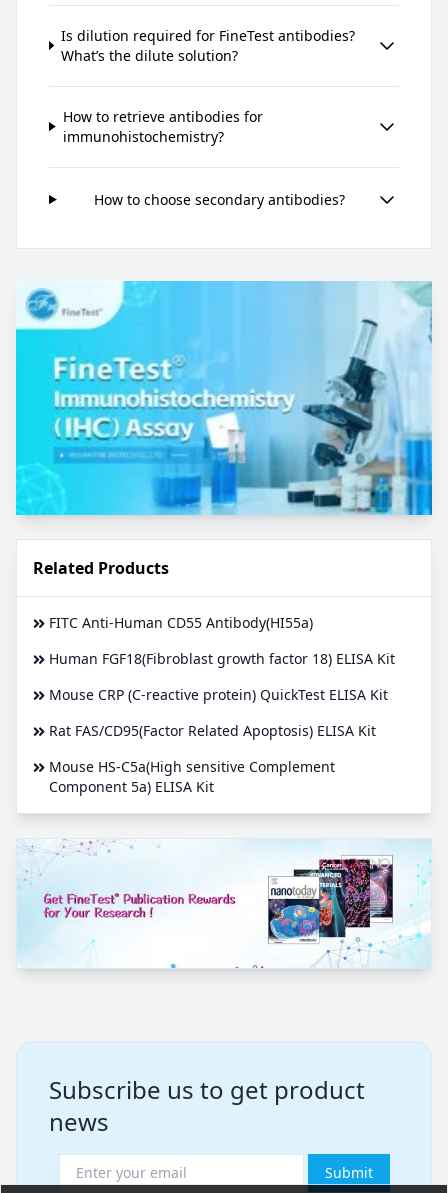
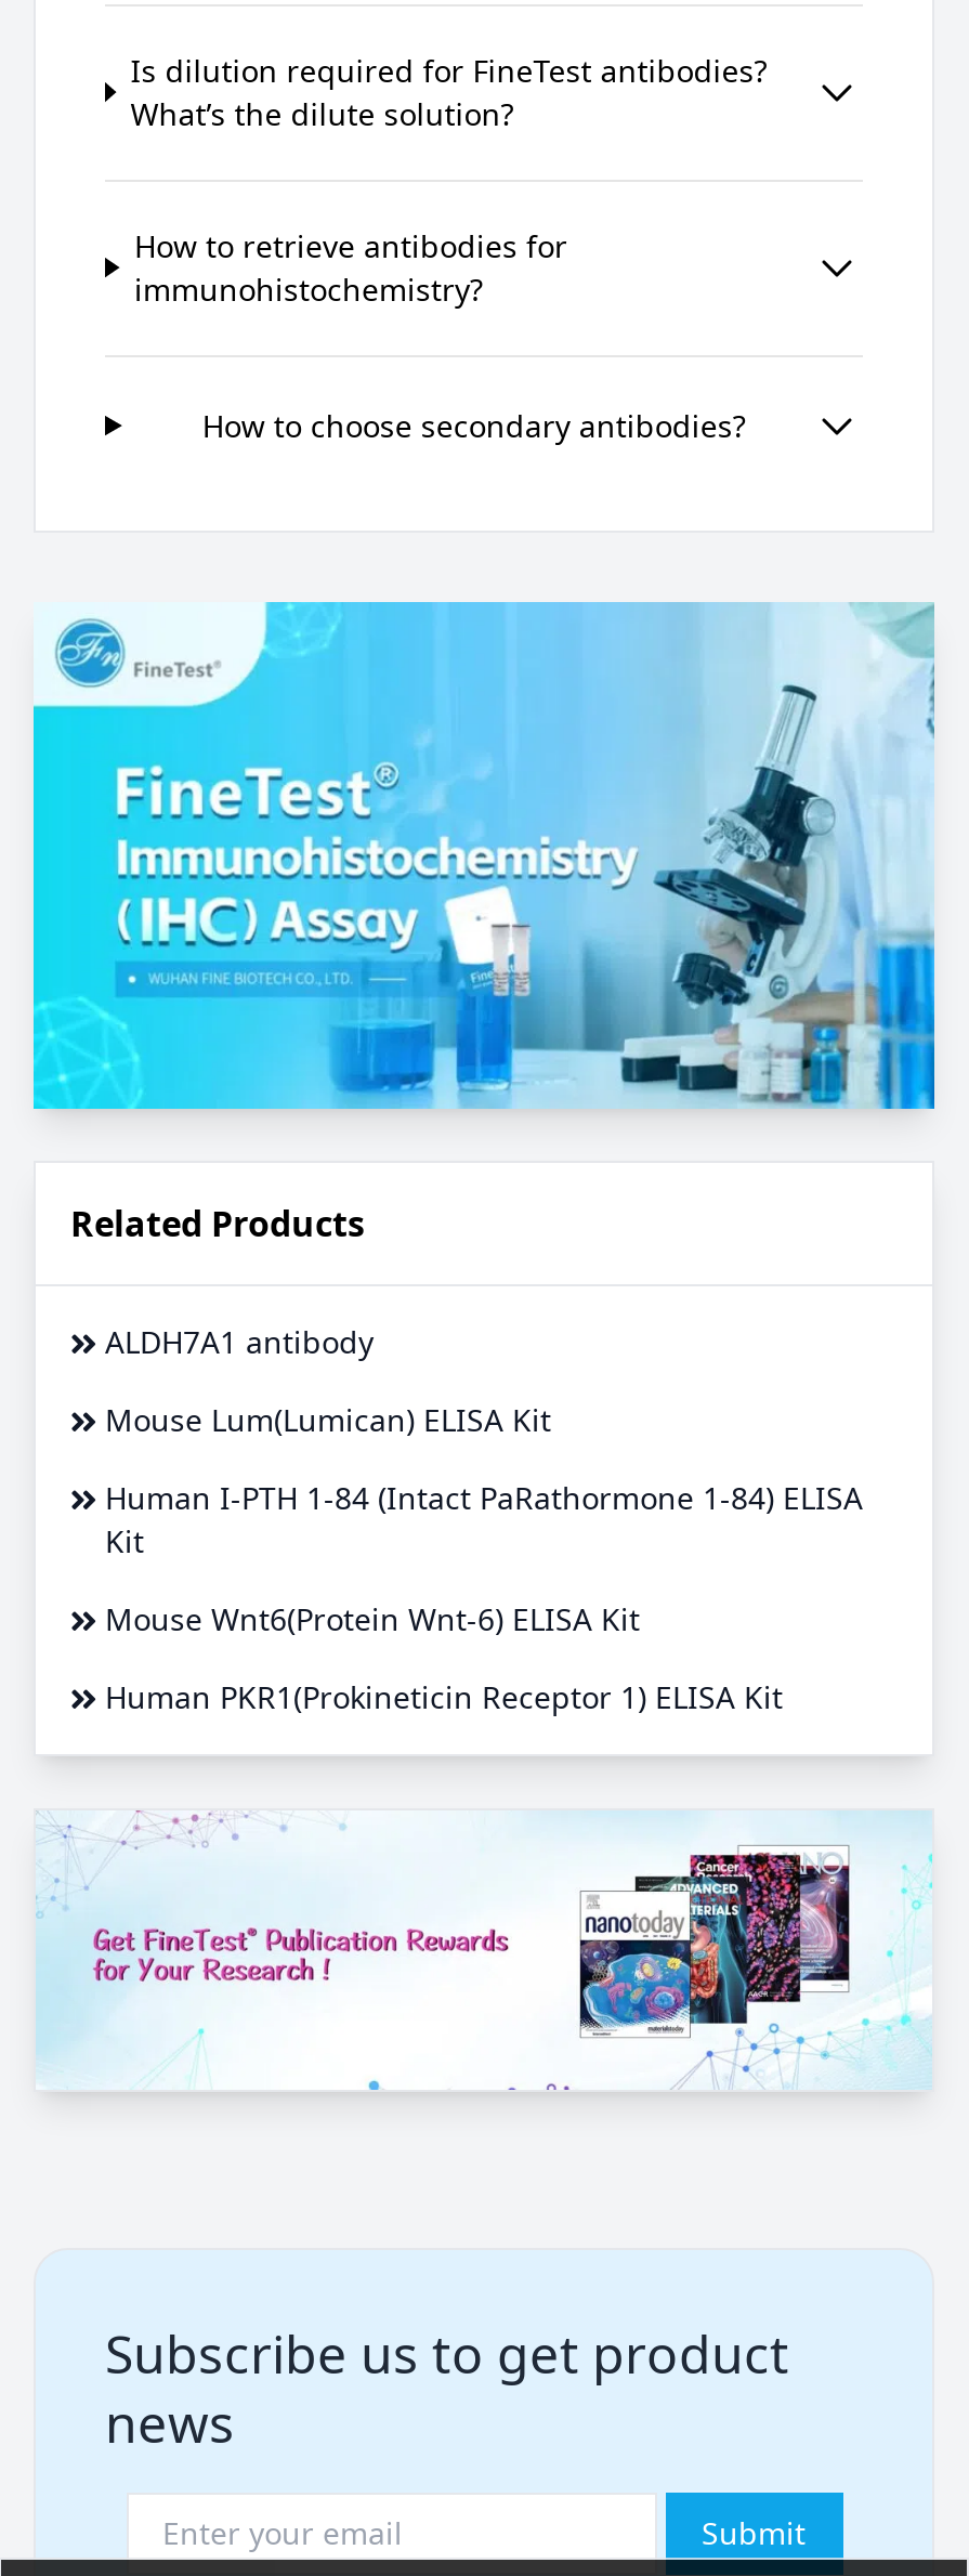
[49,613,313,632] FITC Anti-Human CD55 Antibody(HI55a) -> [105,1320,374,1361] ALDH7A1 antibody
[49,649,395,668] Human FGF18(Fibroblast growth factor 18) ELISA Kit -> [105,1398,551,1439] Mouse Lum(Lumican) ELISA Kit
[49,685,388,704] Mouse CRP (C-reactive protein) QuickTest ELISA Kit -> [105,1476,863,1560] Human I-PTH 1-84 (Intact PaRathormone 1-84) ELISA | Kit
[49,721,376,740] Rat FAS/CD95(Factor Related Apoptosis) ELISA Kit -> [105,1597,640,1638] Mouse Wnt6(Protein Wnt-6) ELISA Kit
[49,757,335,796] Mouse HS-C5a(High sensitive Complement | Component 5a) ELISA Kit -> [105,1675,783,1716] Human PKR1(Prokineticin Receptor 1) ELISA Kit

